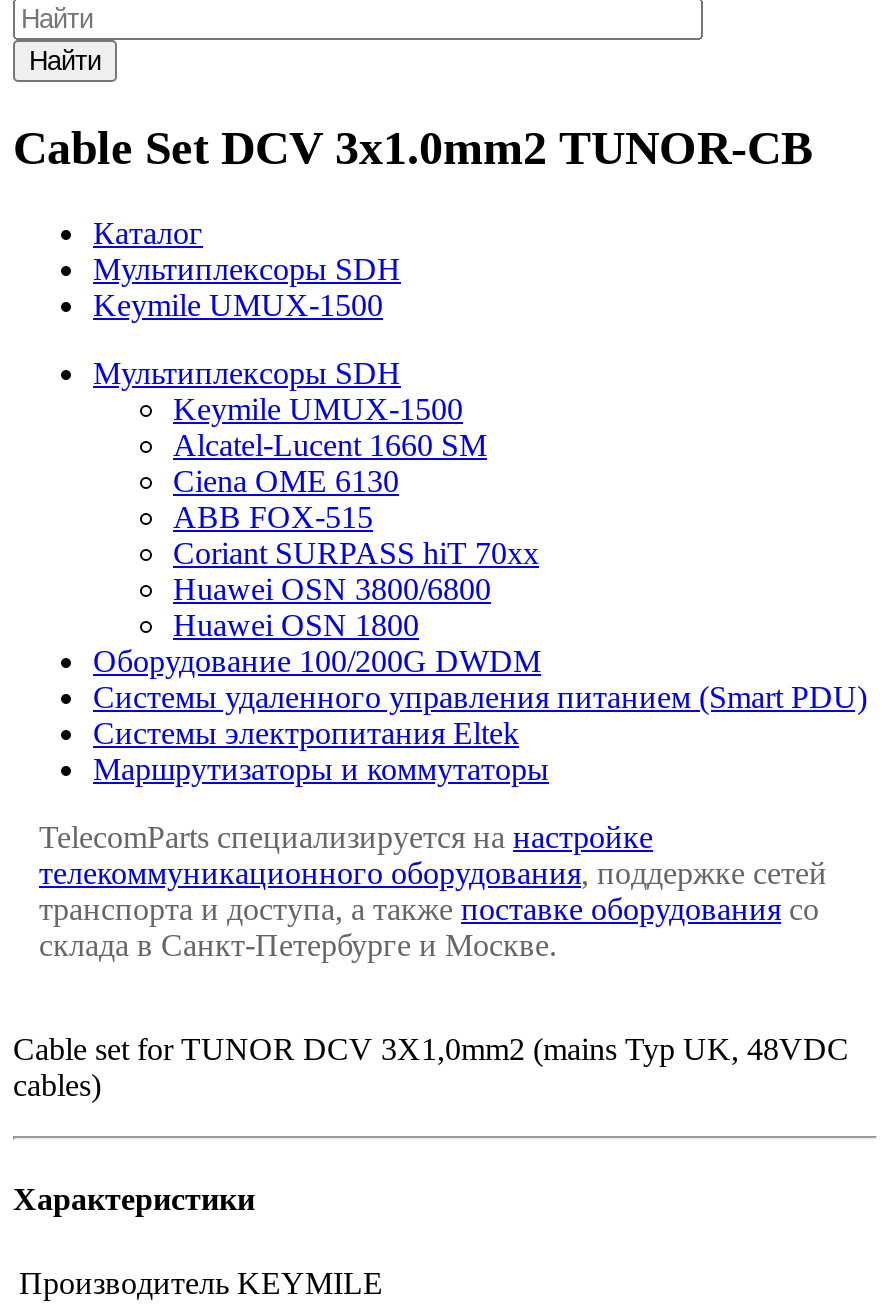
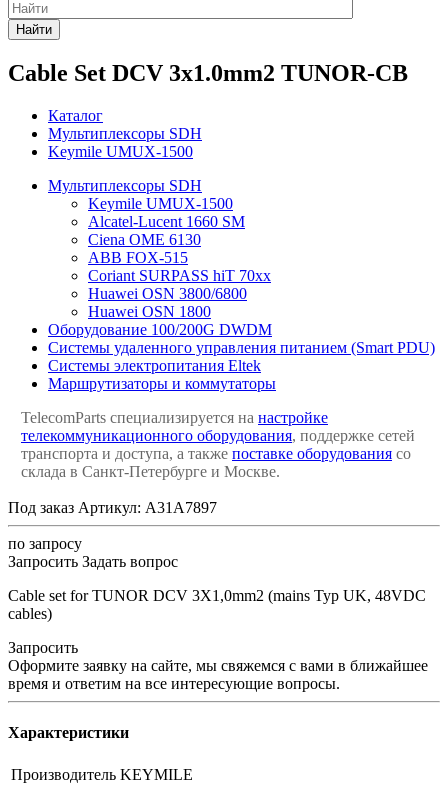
none -> [8,499,217,570] Под заказ Артикул: A31A7897 | по запросу | Запросить Задать вопрос
none -> [8,639,428,692] Запросить | Оформите заявку на сайте, мы свяжемся с вами в ближайшее | время и ответим на все интересующие вопросы.

